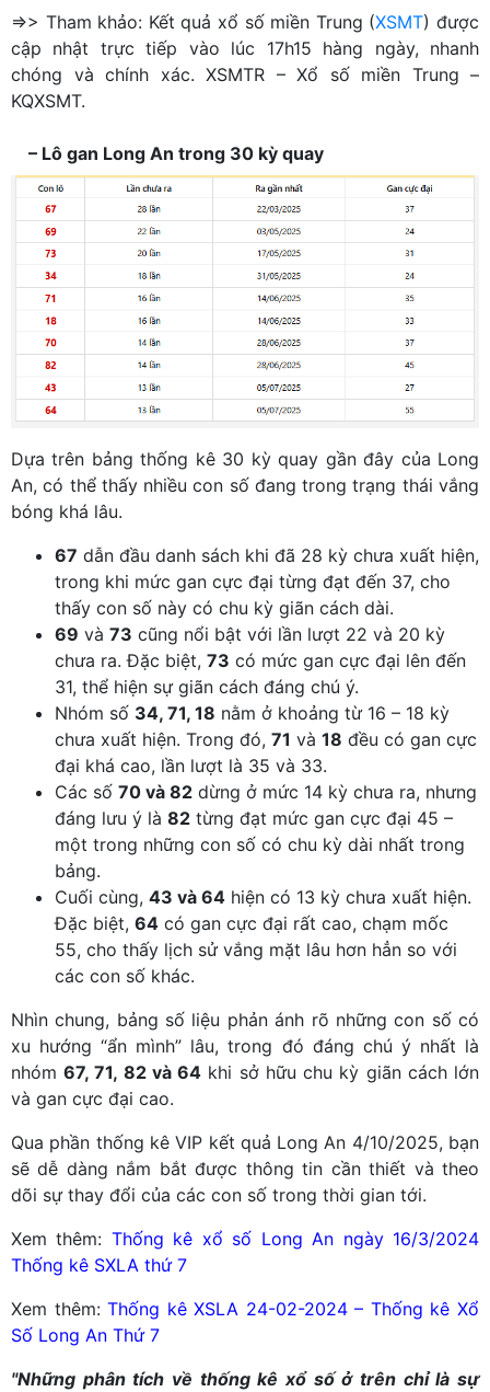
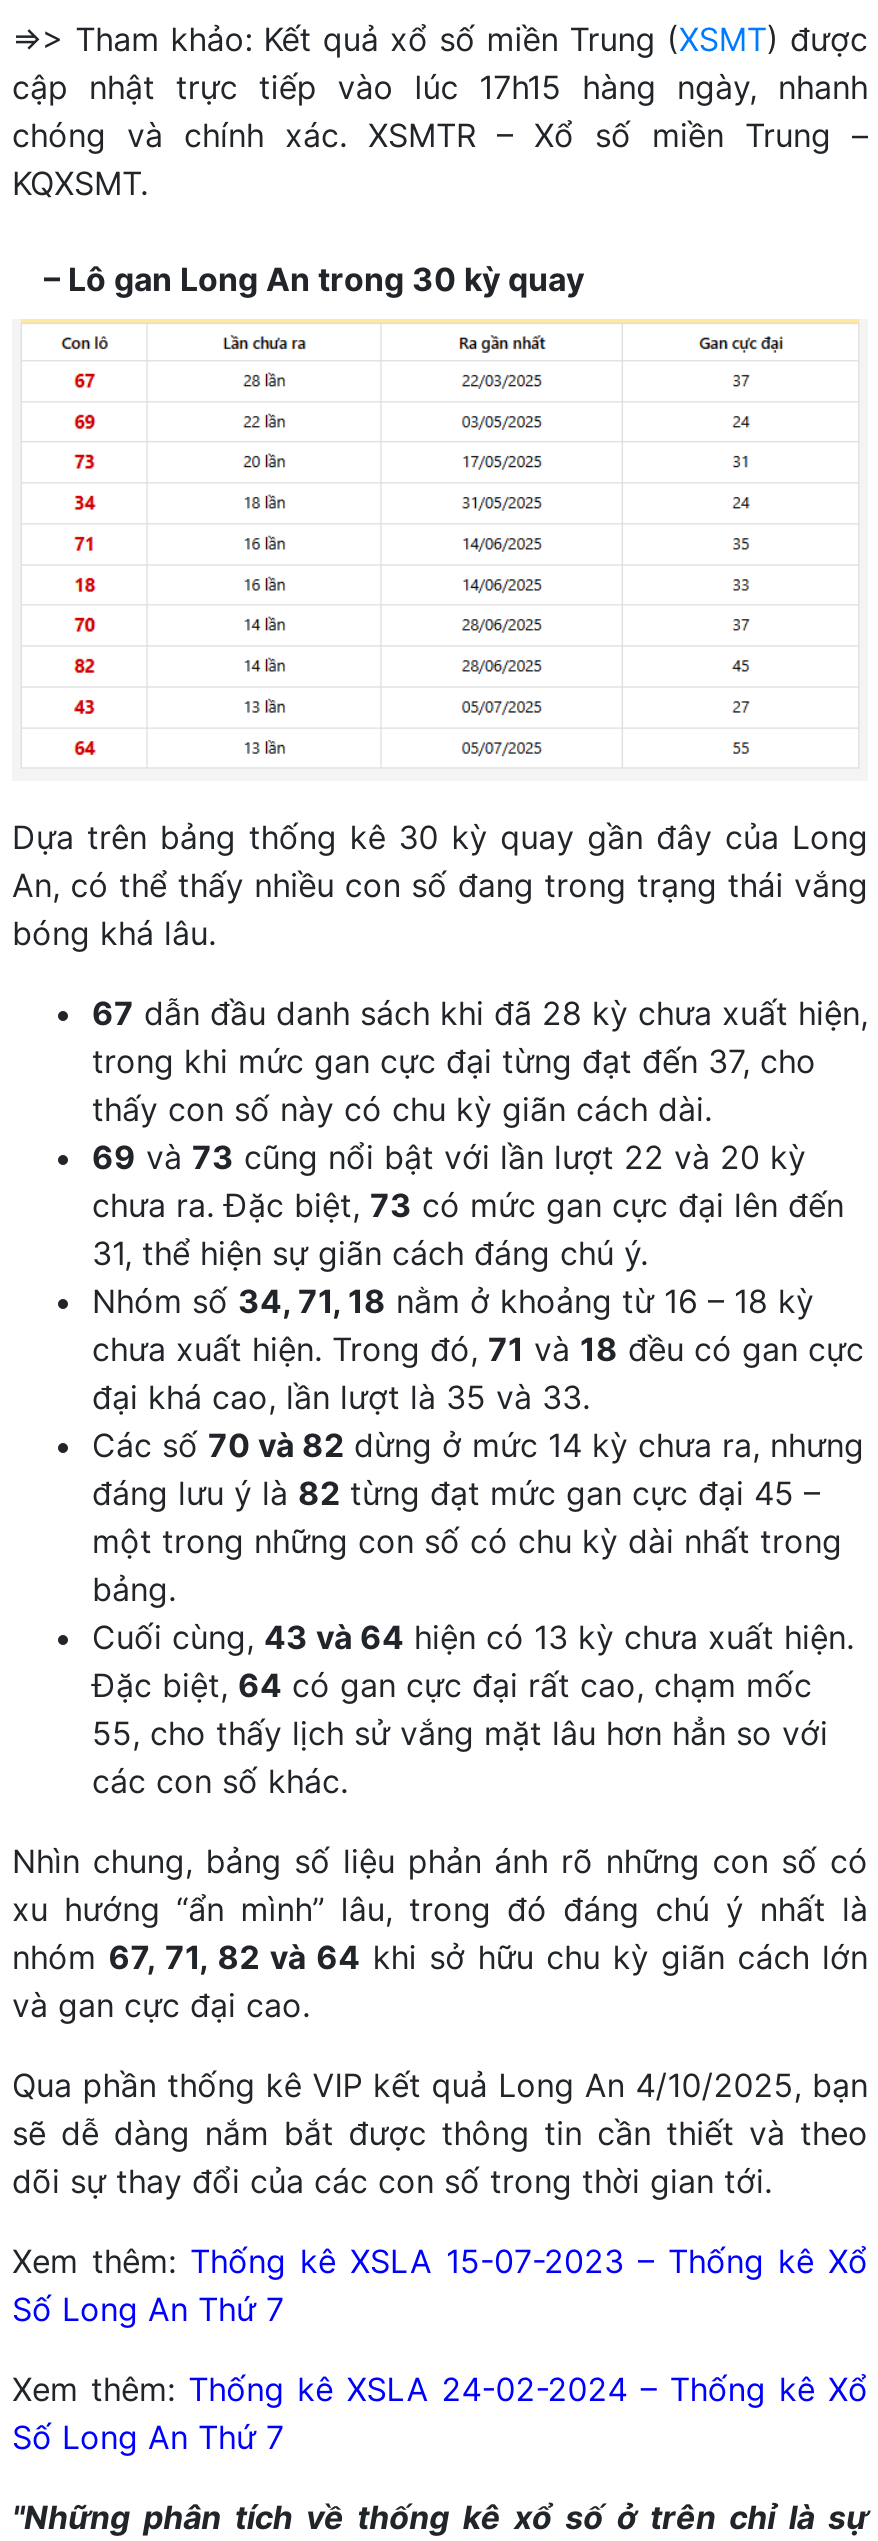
[11,1227,479,1276] Xem thêm: Thống kê xổ số Long An ngày 16/3/2024 | Thống kê SXLA thứ 7 -> [12,2240,868,2328] Xem thêm: Thống kê XSLA 15-07-2023 – Thống kê Xổ | Số Long An Thứ 7

